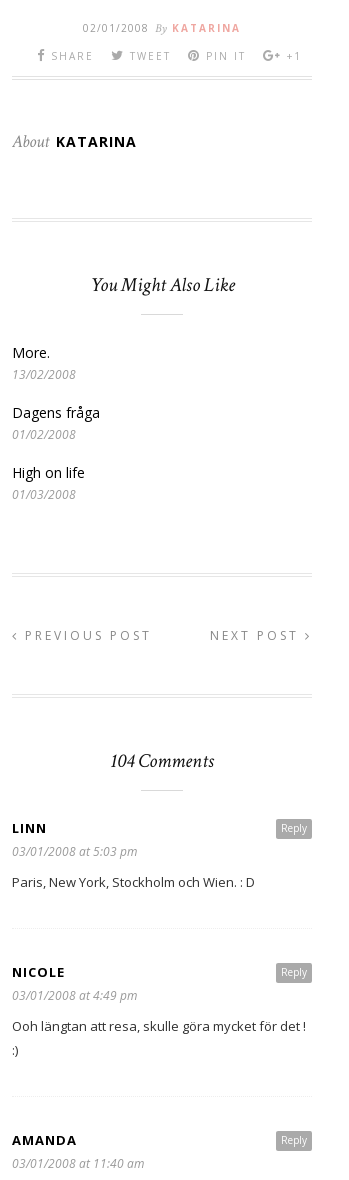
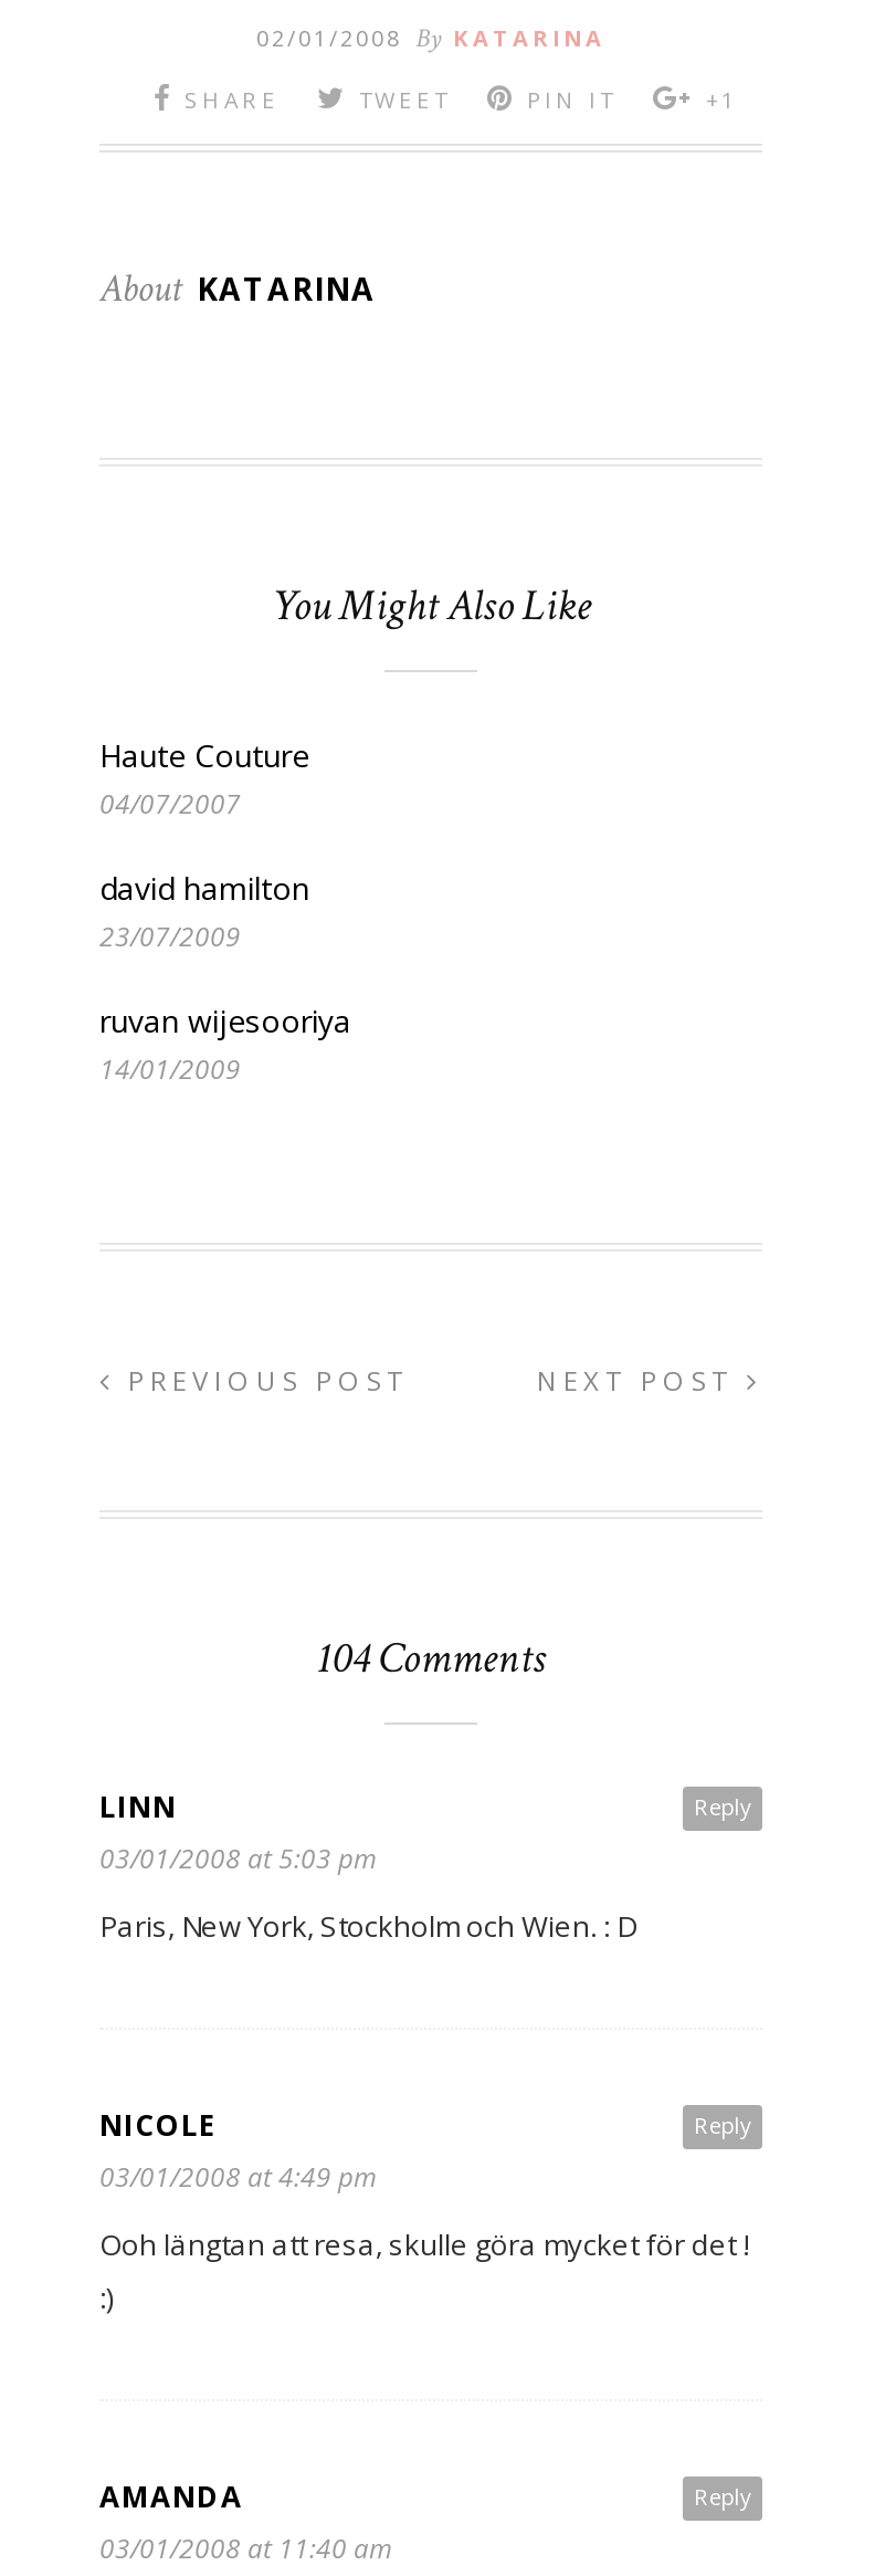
[12,343,76,383] More. | 13/02/2008 -> [99,733,309,822] Haute Couture | 04/07/2007
[12,403,100,443] Dagens fråga | 01/02/2008 -> [99,866,309,954] david hamilton | 23/07/2009
[12,463,85,503] High on life | 01/03/2008 -> [99,999,351,1087] ruvan wijesooriya | 14/01/2009

